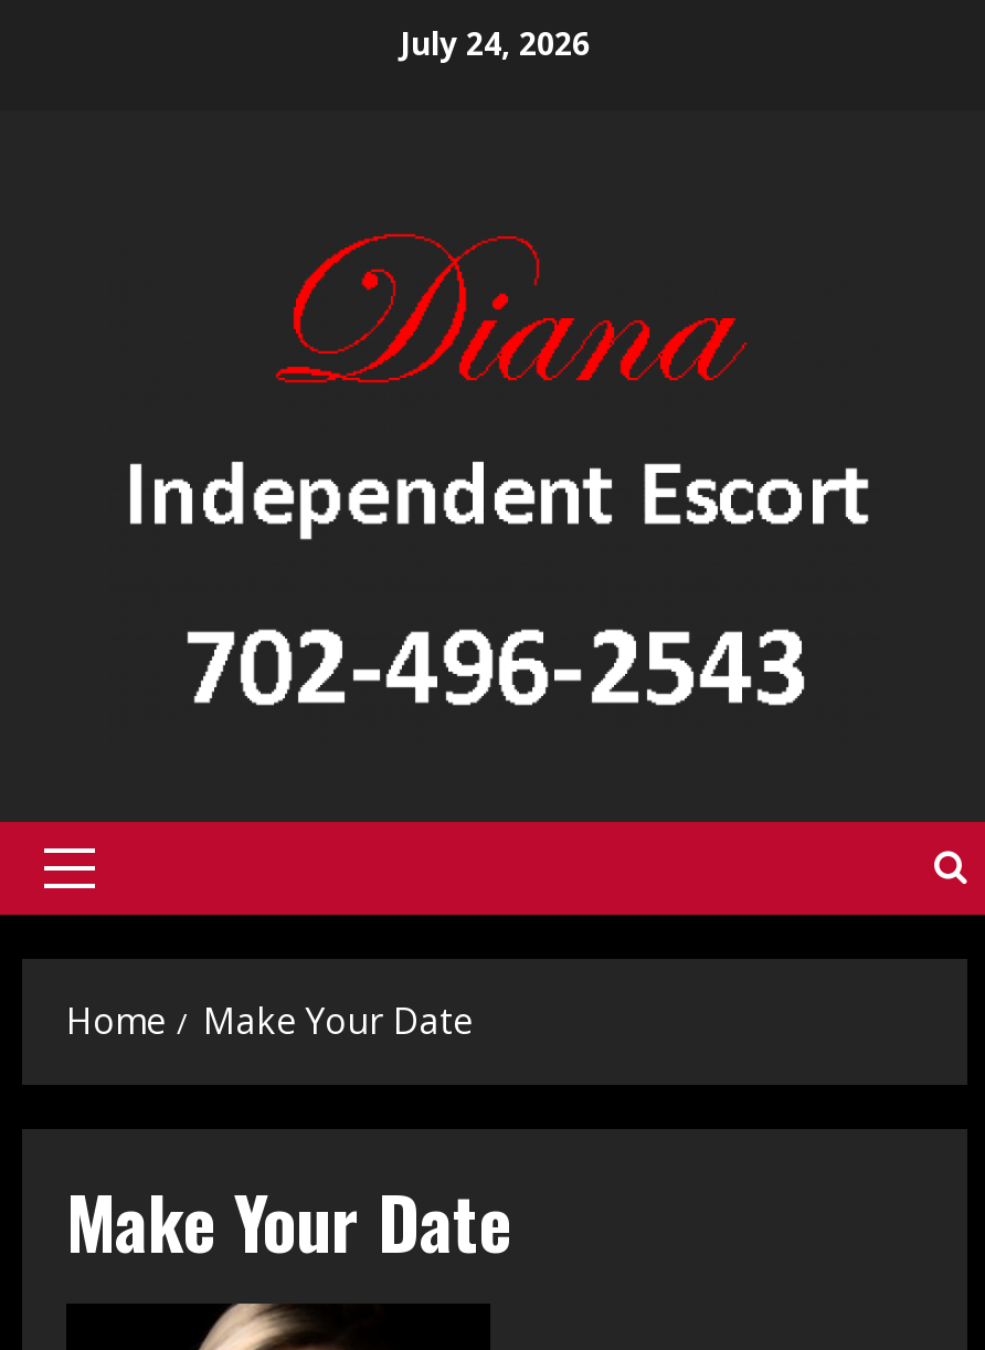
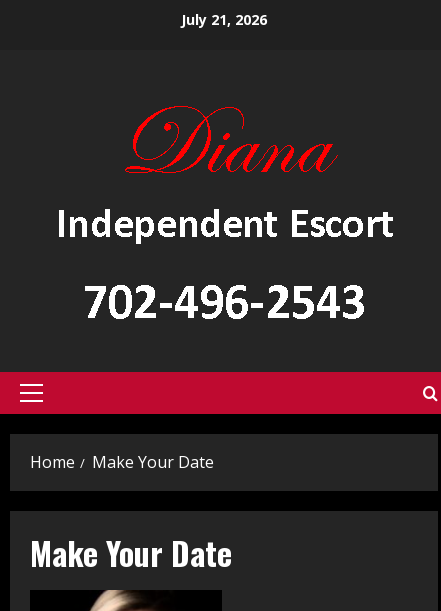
[400,22,590,64] July 24, 2026 -> [181,10,267,29] July 21, 2026

